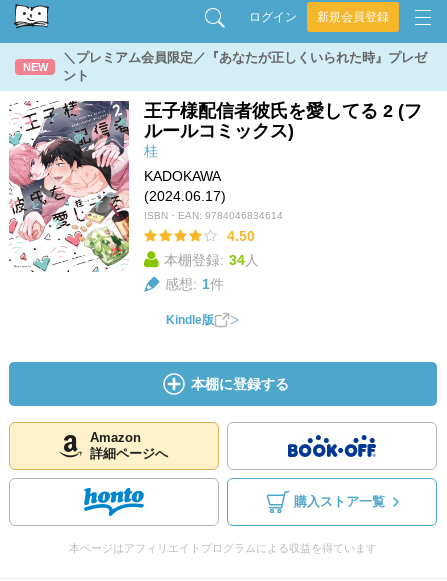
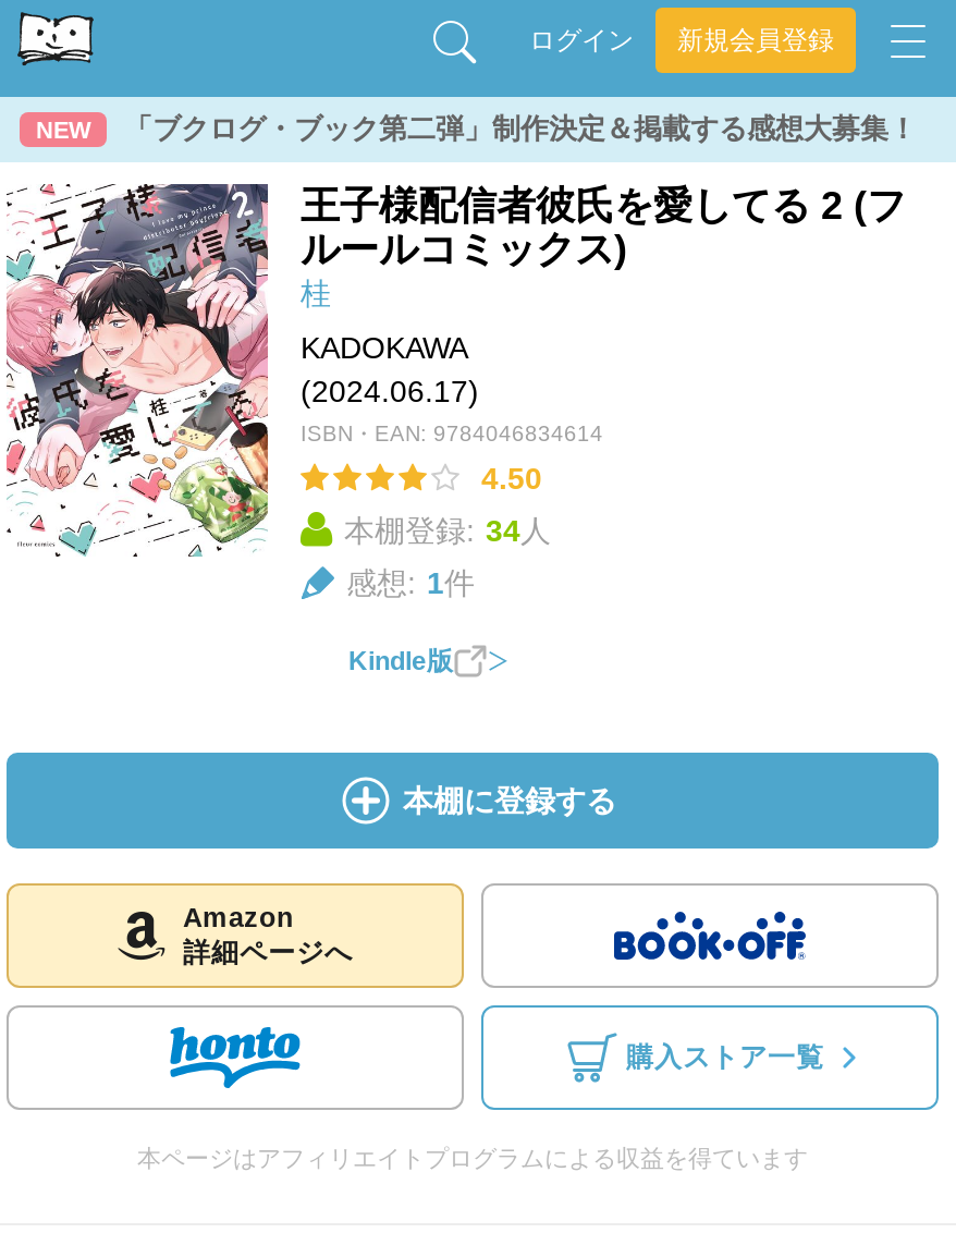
[63,50,427,83] ＼プレミアム会員限定／『あなたが正しくいられた時』プレゼ | ント -> [124,112,917,145] 「ブクログ・ブック第二弾」制作決定＆掲載する感想大募集！

